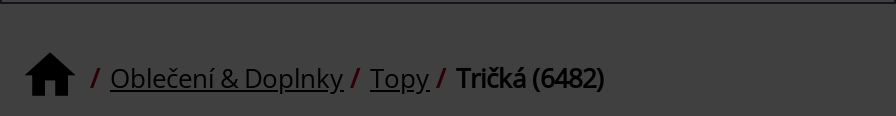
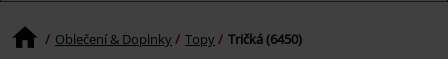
[110,60,604,96] Oblečení & Doplnky Topy Tričká (6482) -> [55,30,302,48] Oblečení & Doplnky Topy Tričká (6450)

